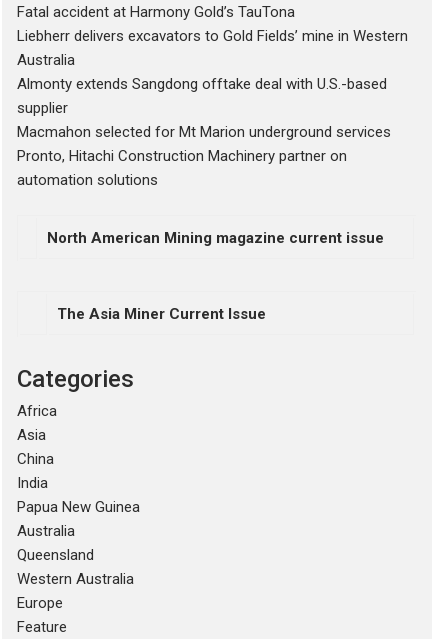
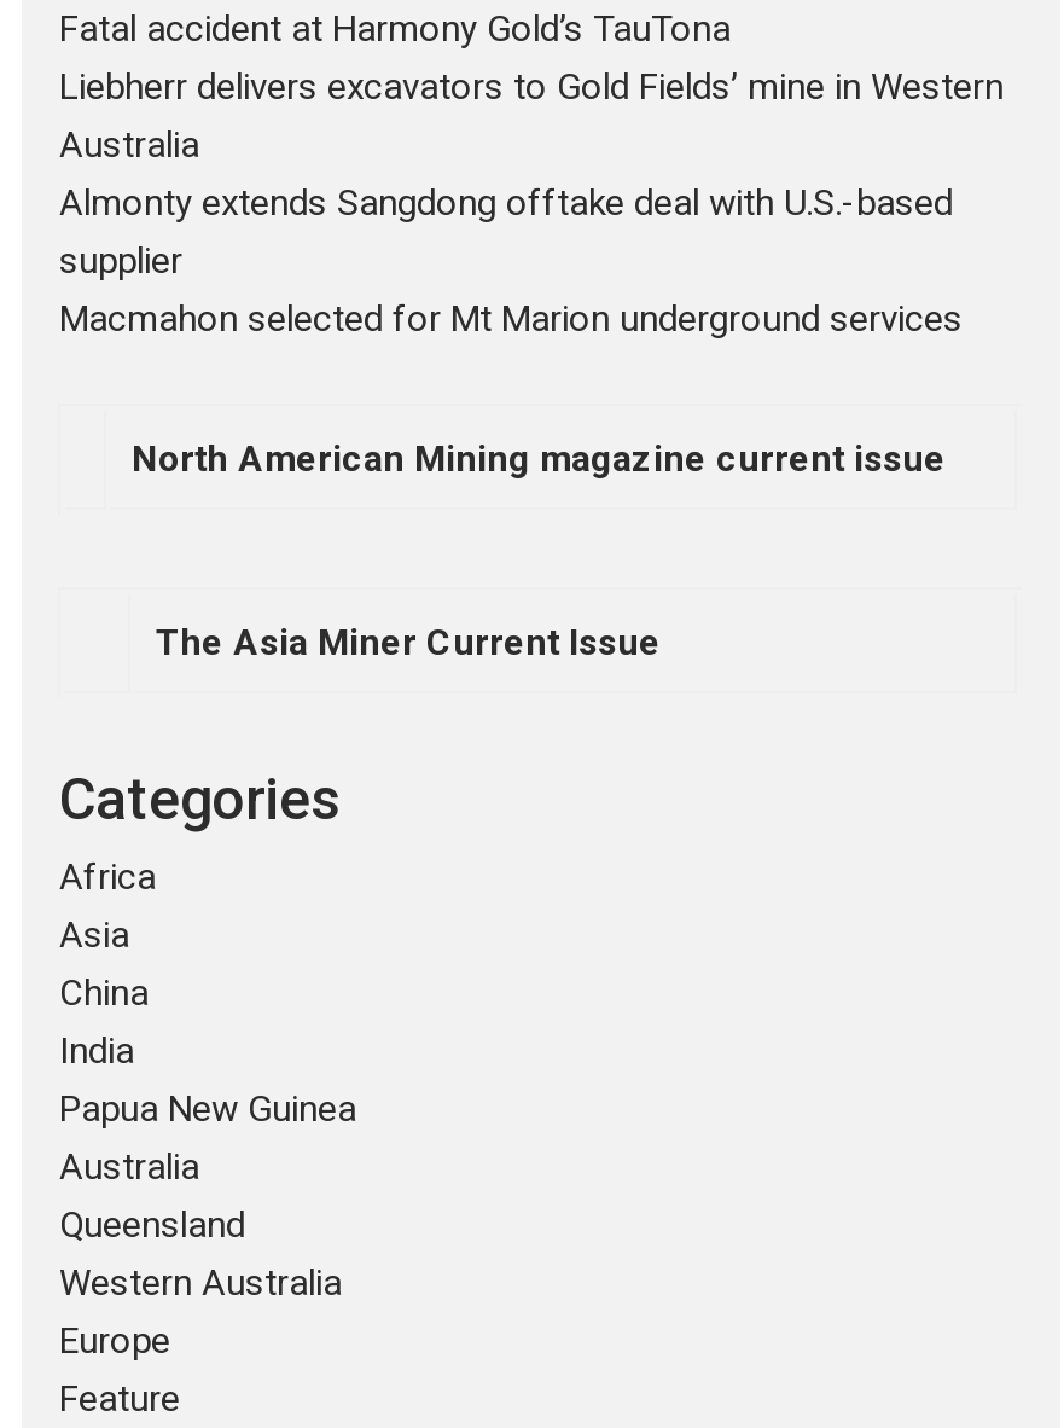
[17,147,347,189] Pronto, Hitachi Construction Machinery partner on | automation solutions -> none

